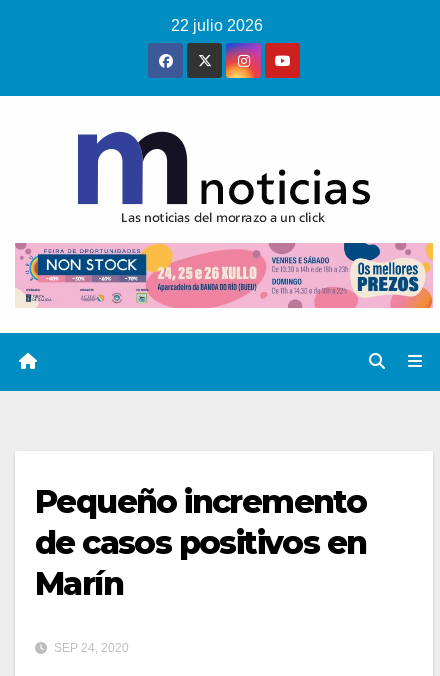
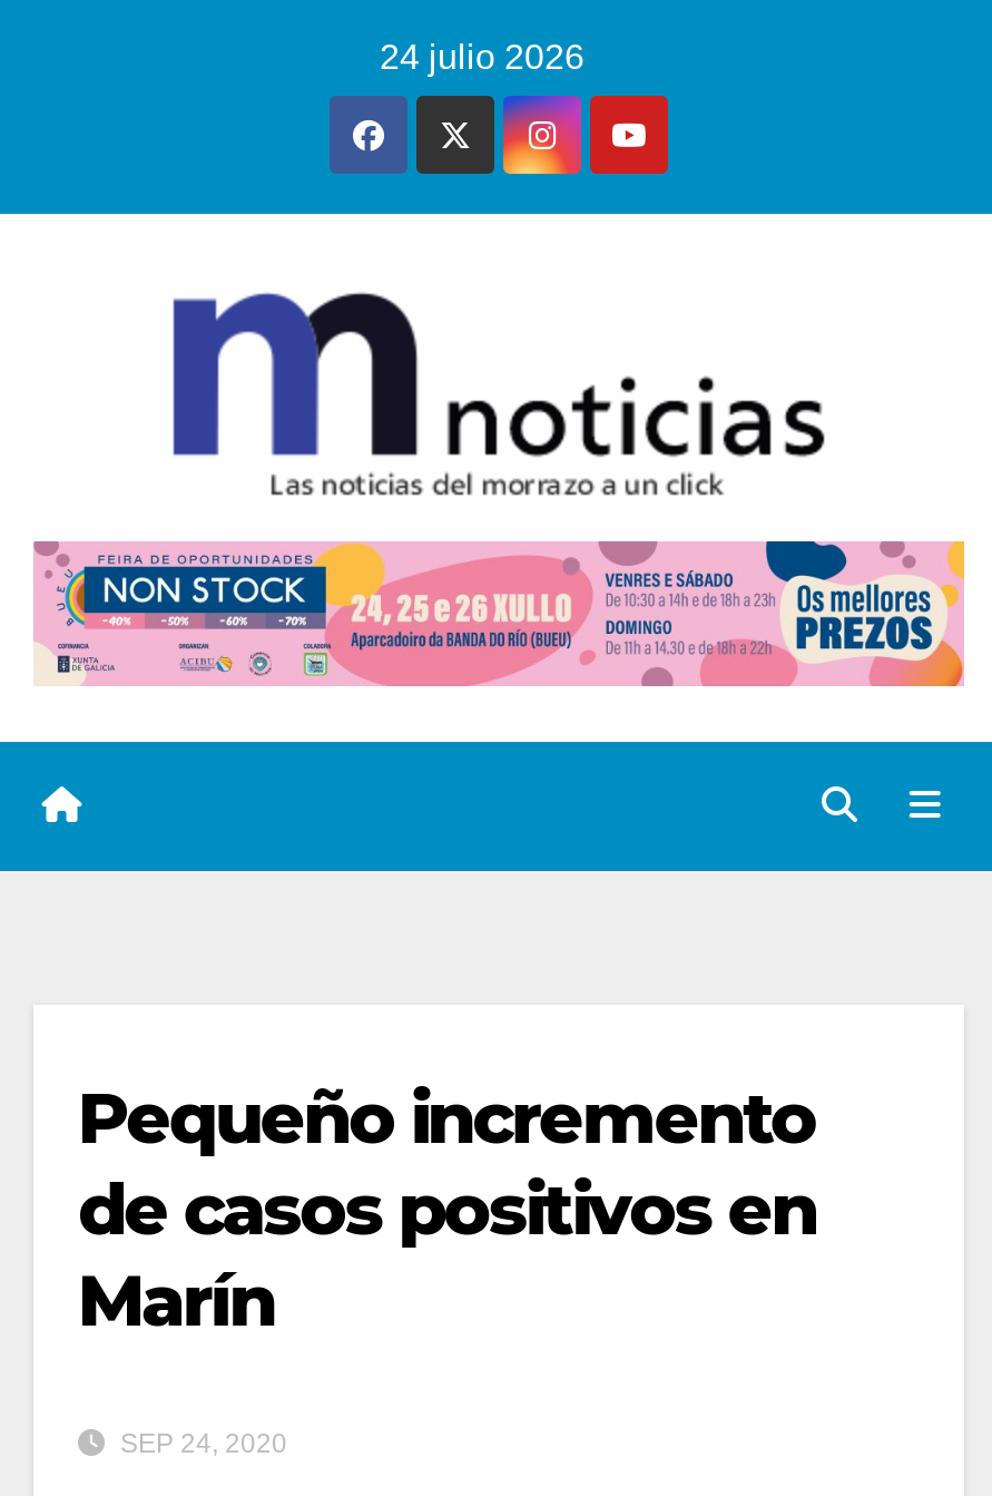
[170,17,262,34] 22 julio 2026 -> [380,38,585,76] 24 julio 2026

